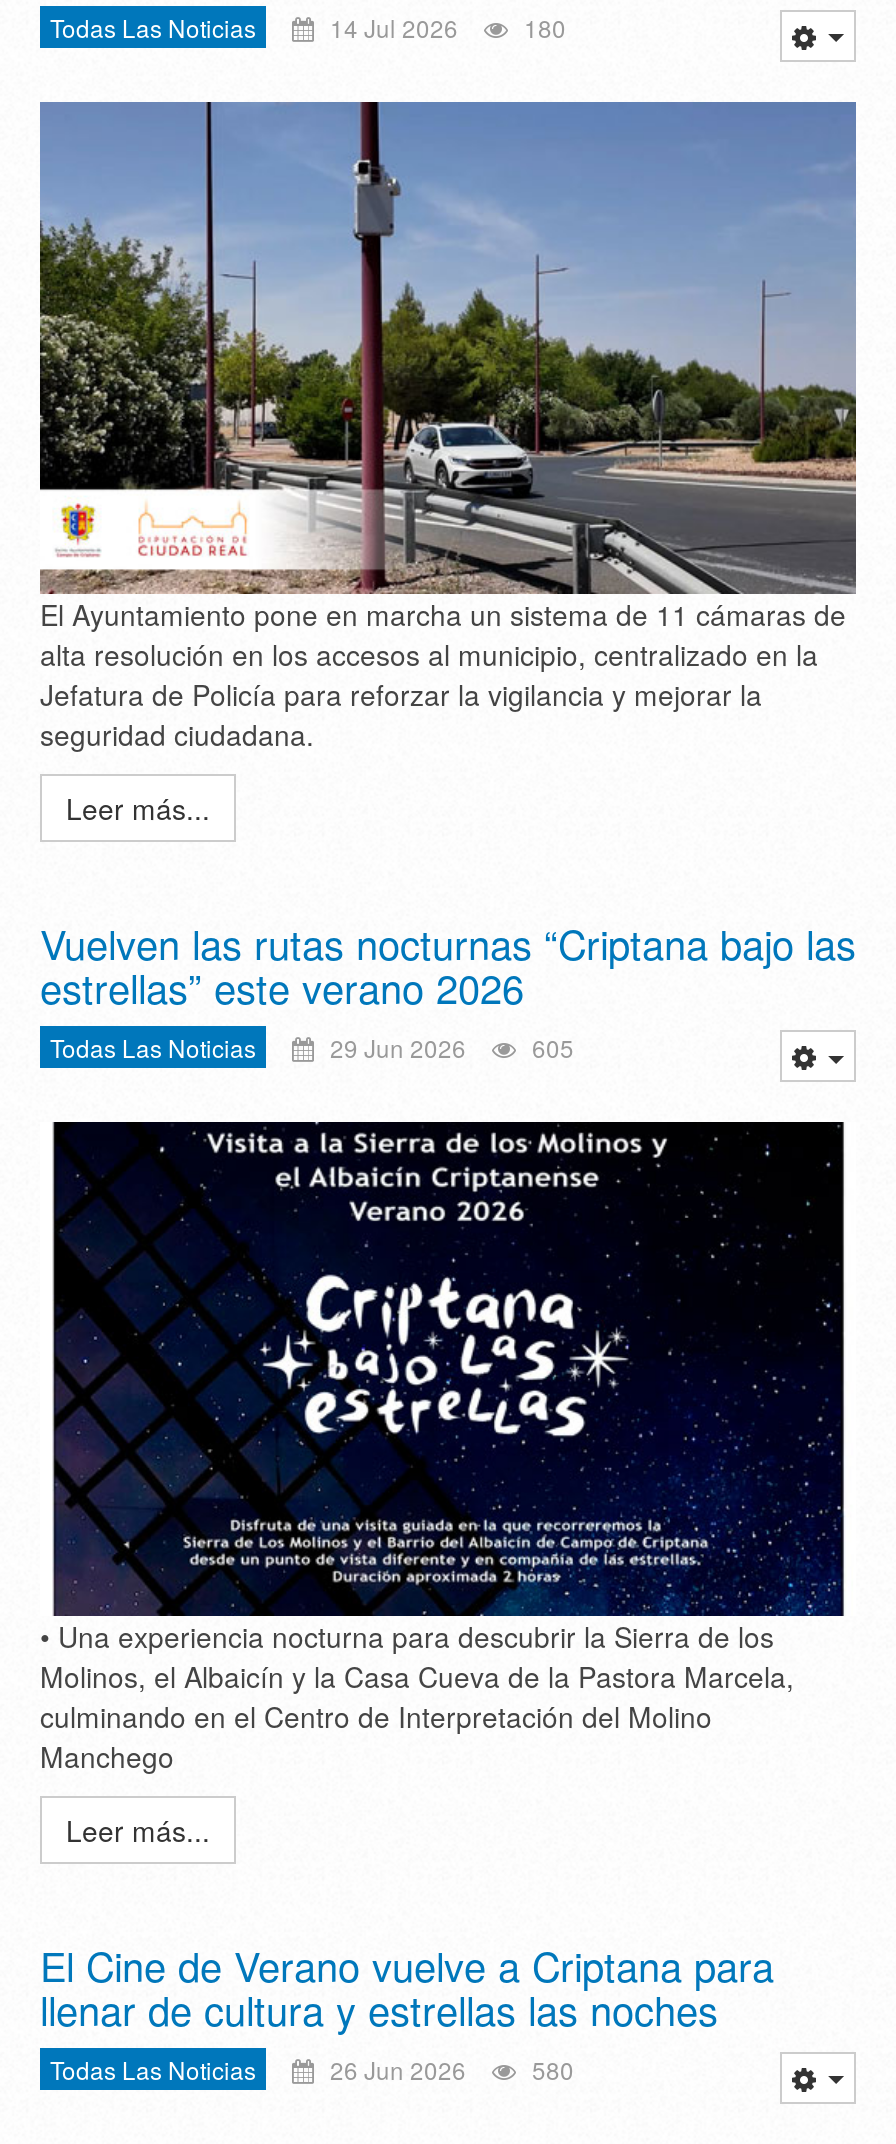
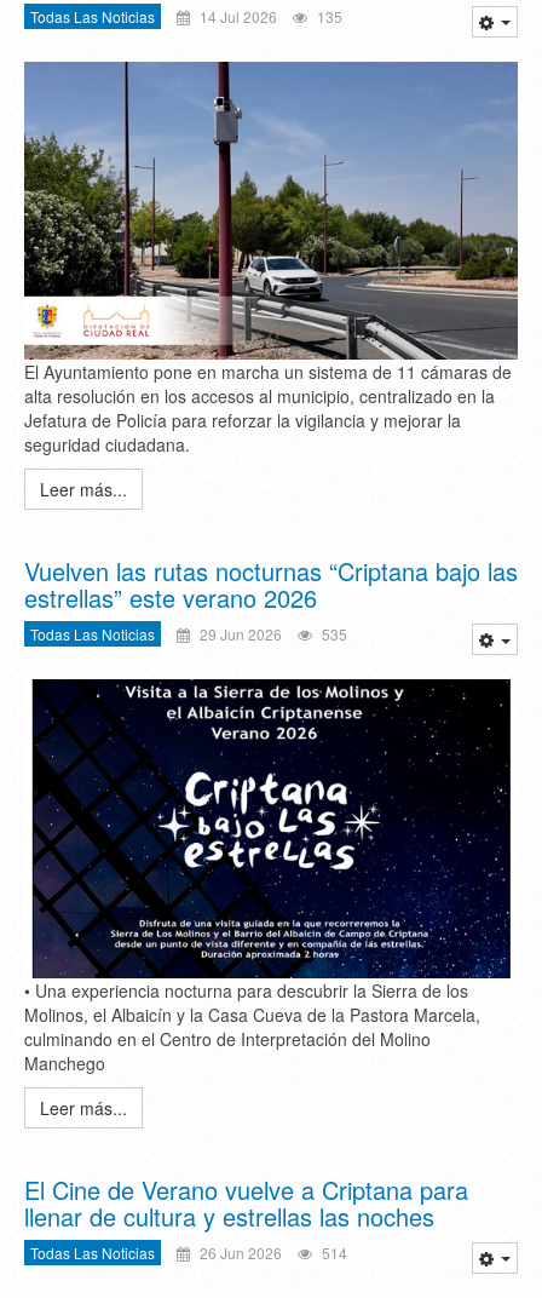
[50,10,566,44] Todas Las Noticias 14 Jul 2026 180 -> [30,6,342,27] Todas Las Noticias 14 Jul 2026 135
[50,1031,574,1065] Todas Las Noticias 29 Jun 2026 605 -> [30,624,347,645] Todas Las Noticias 29 Jun 2026 535
[50,2051,574,2085] Todas Las Noticias 26 Jun 2026 580 -> [30,1242,347,1262] Todas Las Noticias 26 Jun 2026 514

